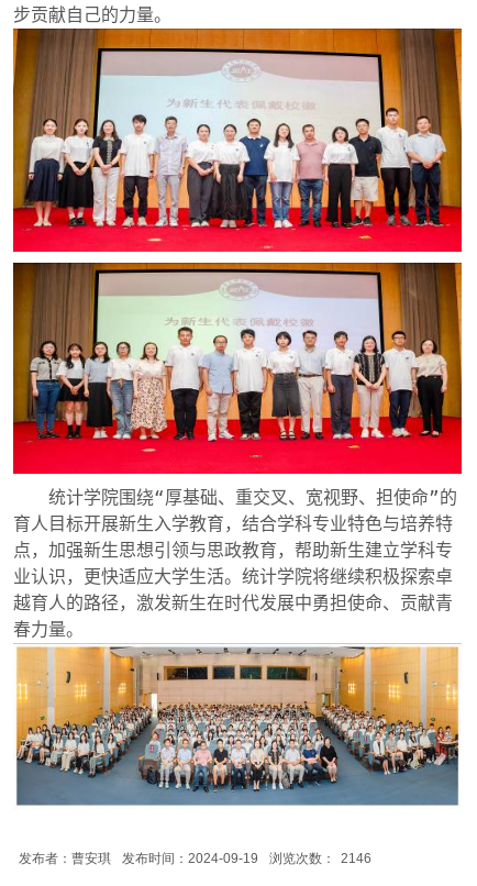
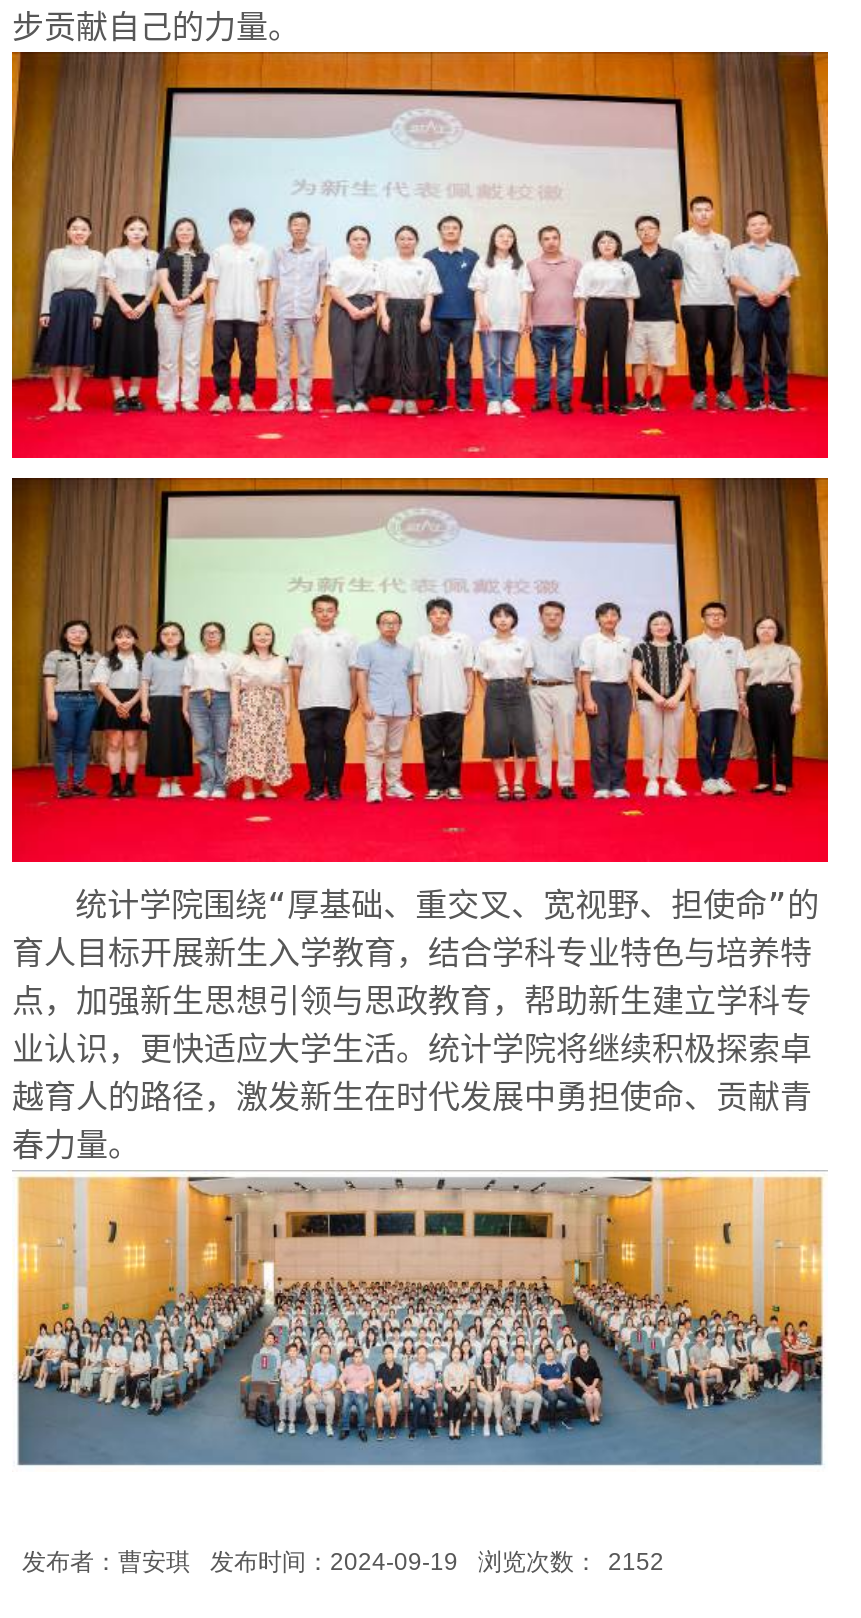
[19,851,371,866] 发布者：曹安琪 发布时间：2024-09-19 浏览次数： 2146 -> [22,1548,664,1576] 发布者：曹安琪 发布时间：2024-09-19 浏览次数： 2152

